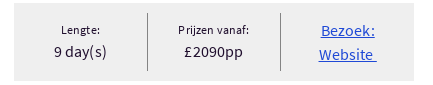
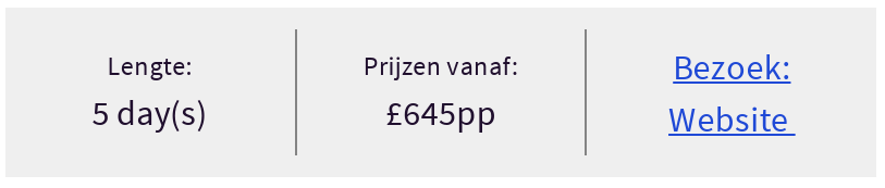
[54,41,107,61] 9 day(s) -> [92,90,208,134] 5 day(s)
[184,41,244,61] £2090pp -> [385,90,496,134] £645pp

